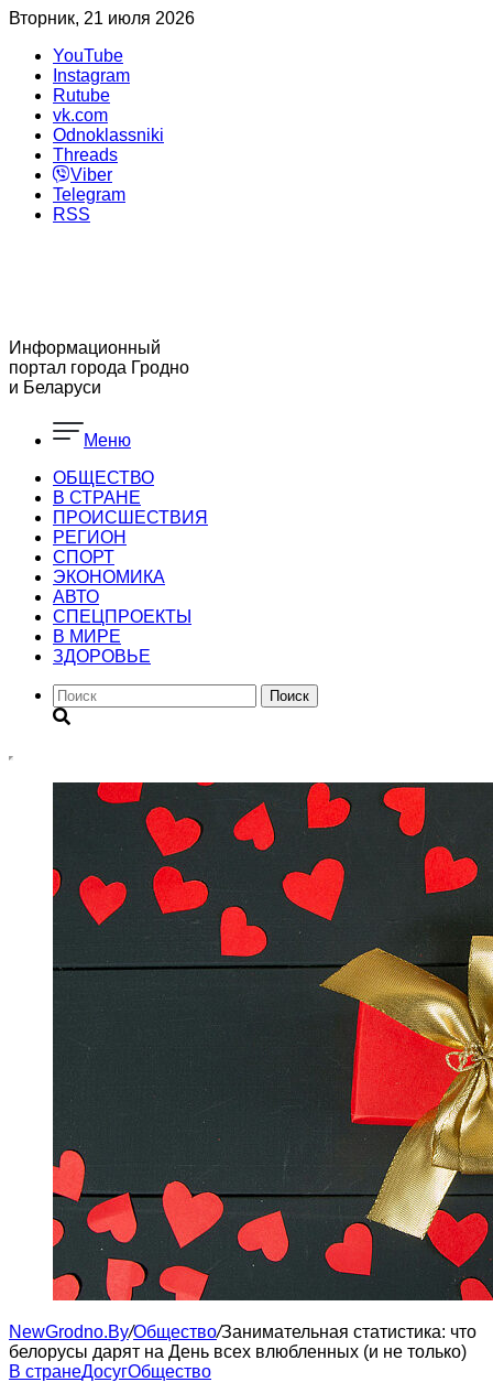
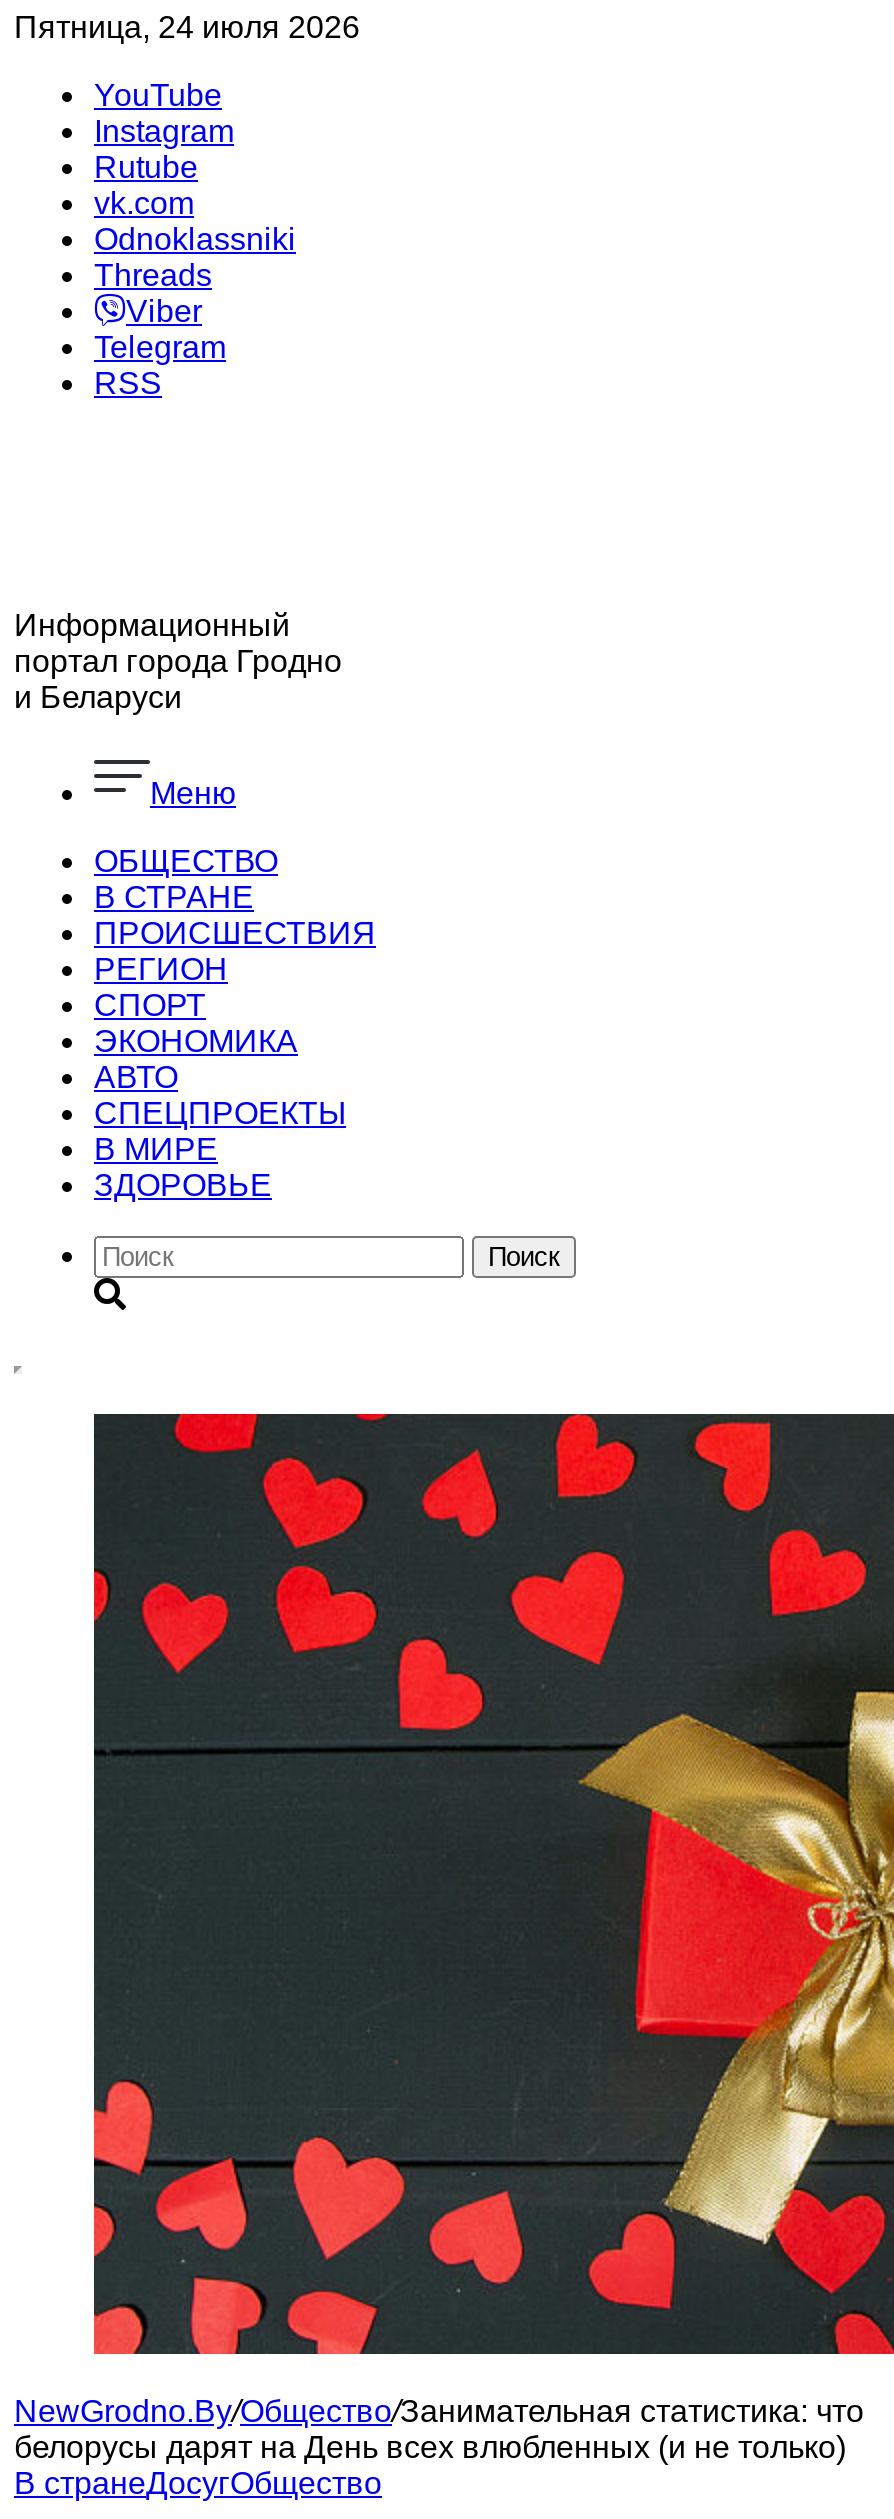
[9,9,195,28] Вторник, 21 июля 2026 -> [14,10,360,44] Пятница, 24 июля 2026

